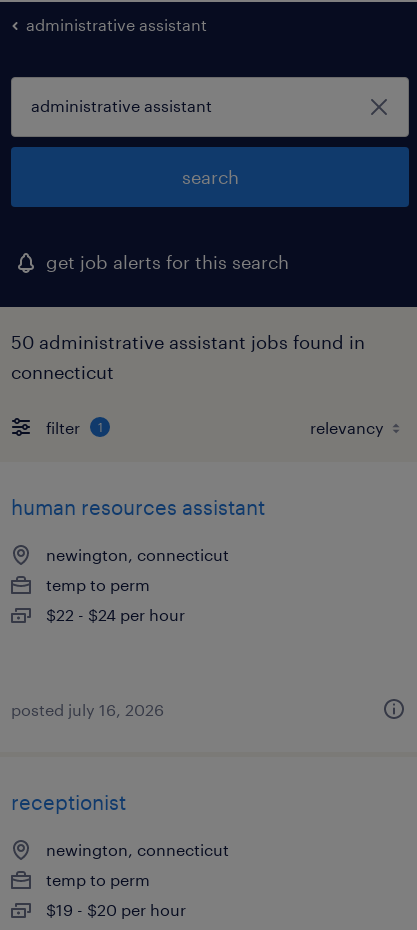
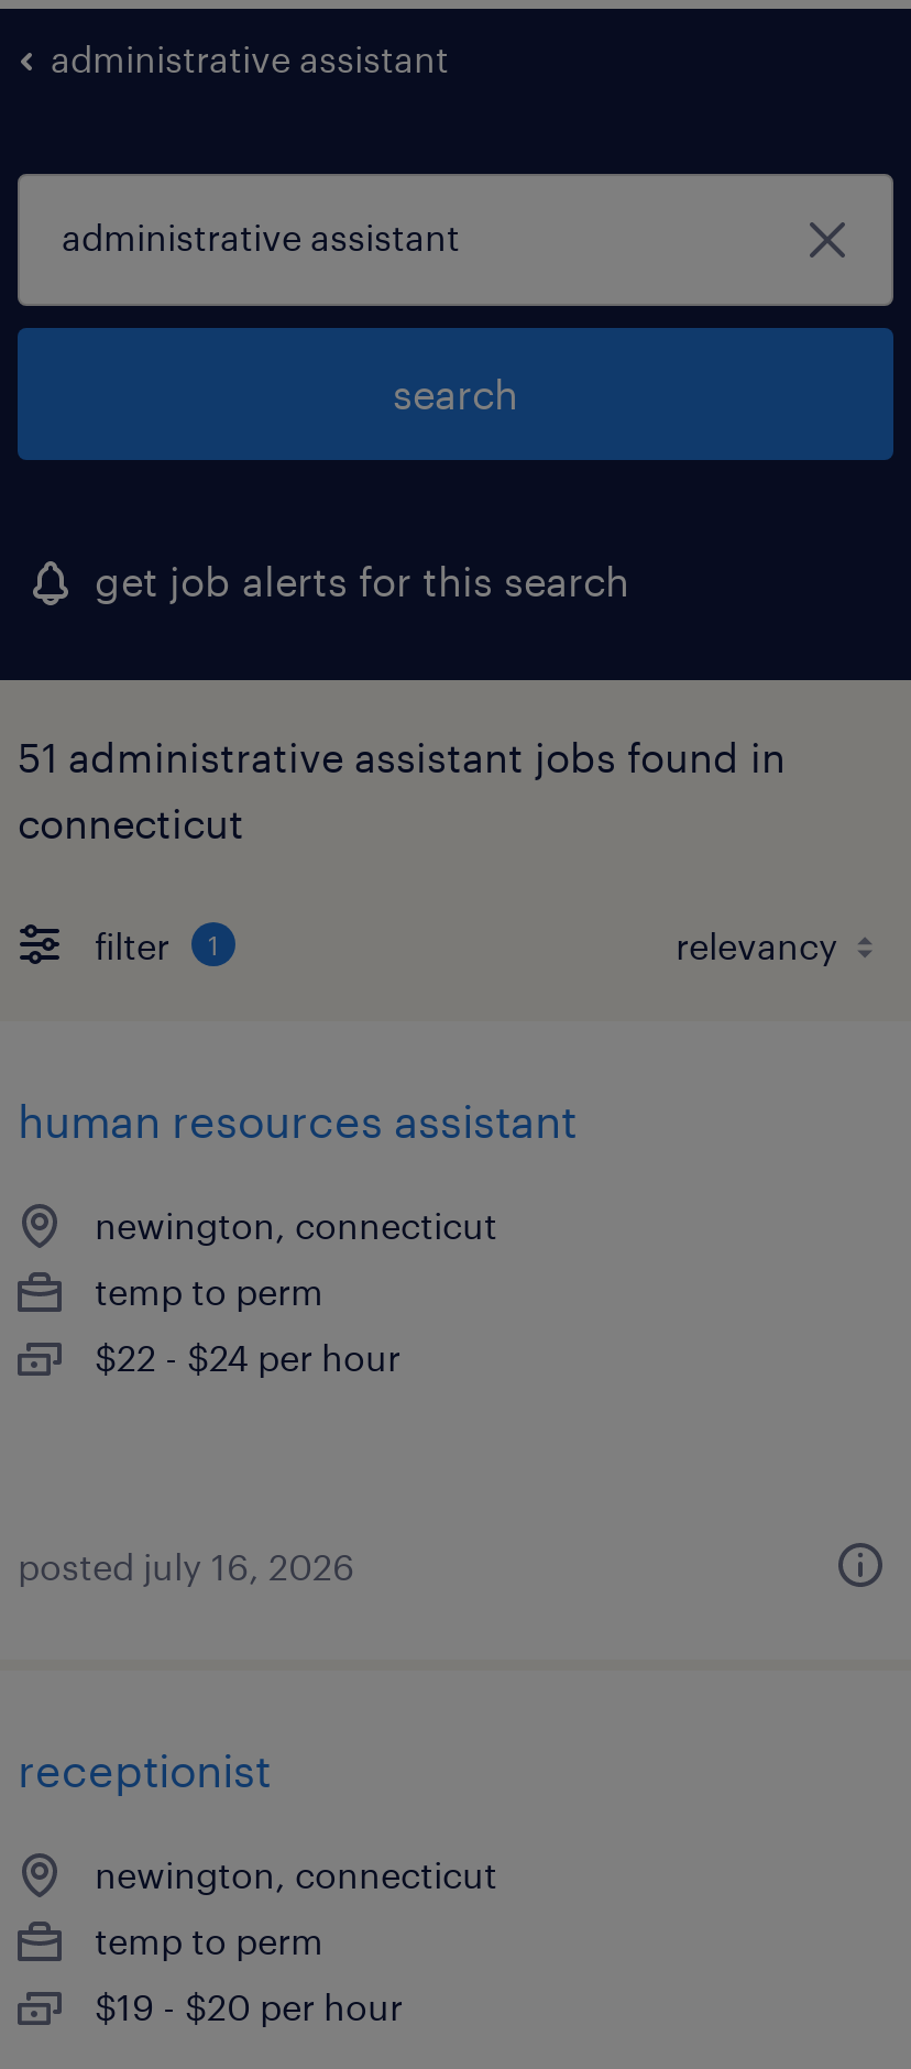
[11,331,365,353] 50 administrative assistant jobs found in -> [18,733,786,781] 51 administrative assistant jobs found in

